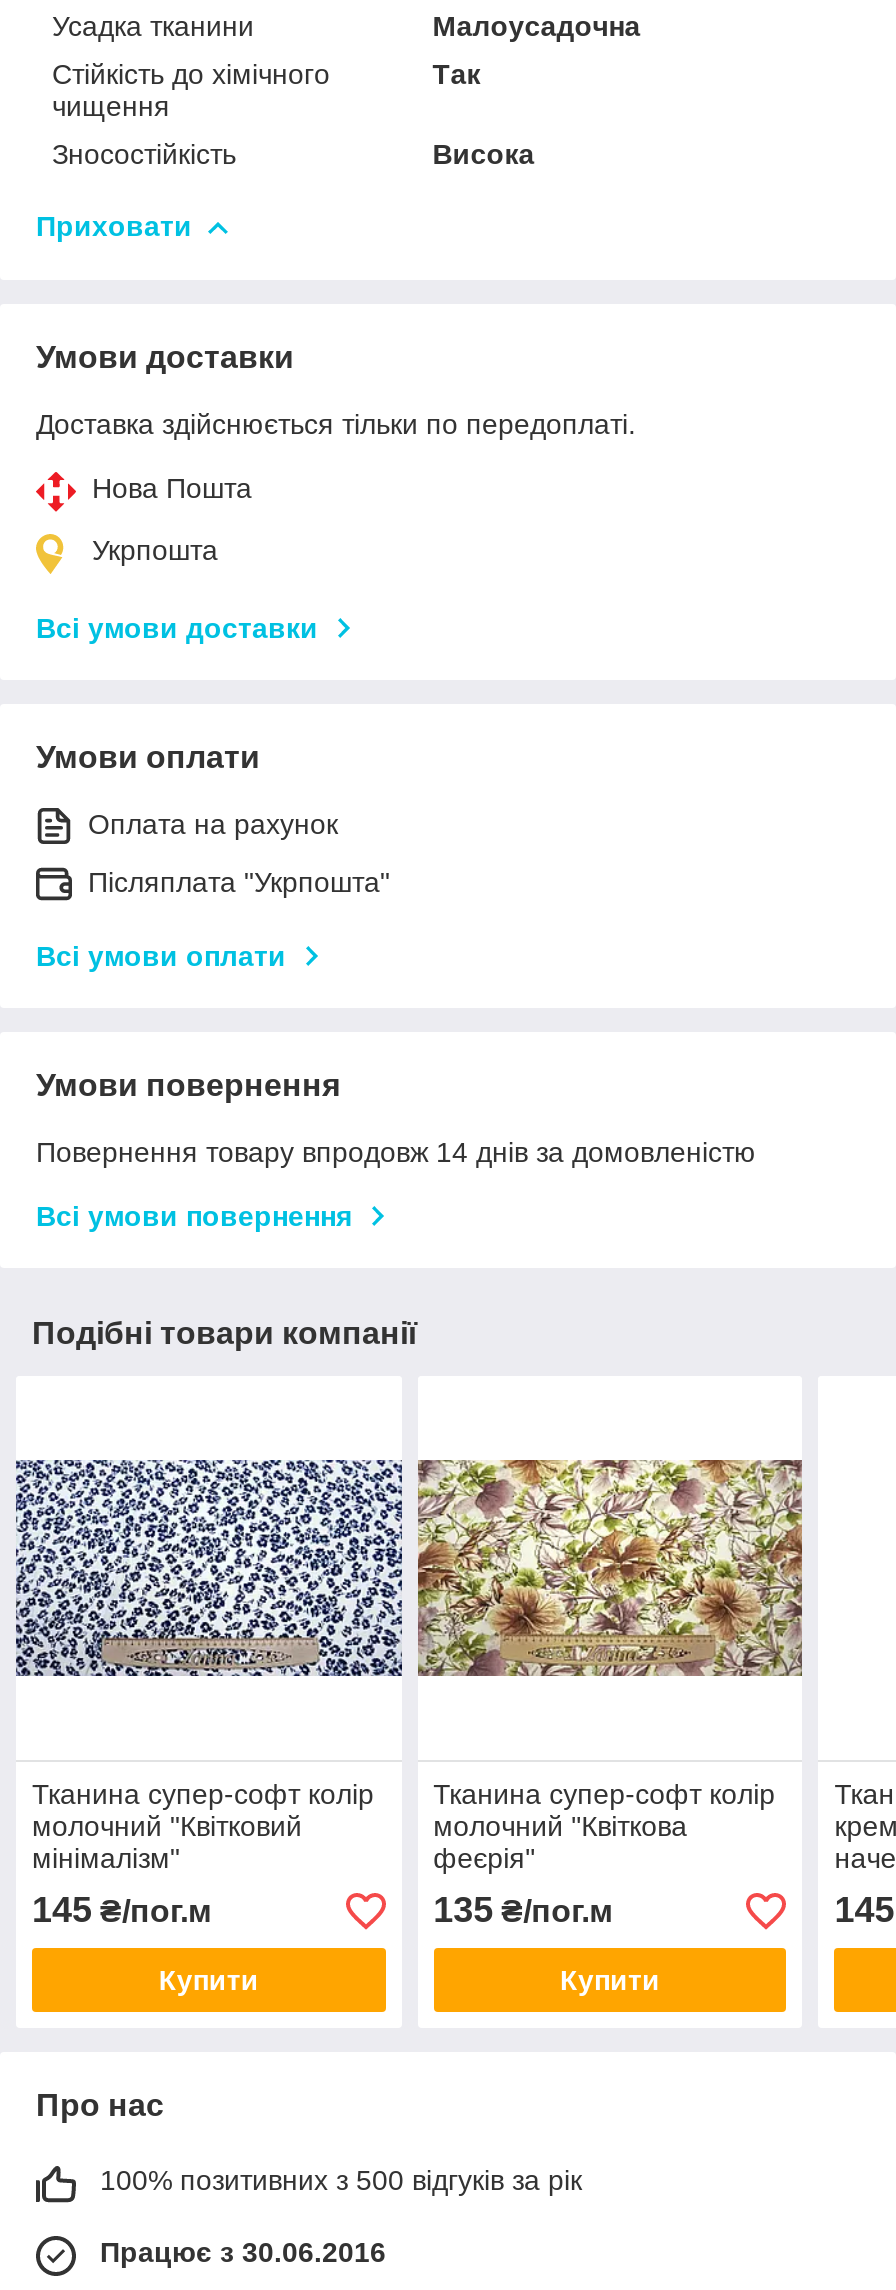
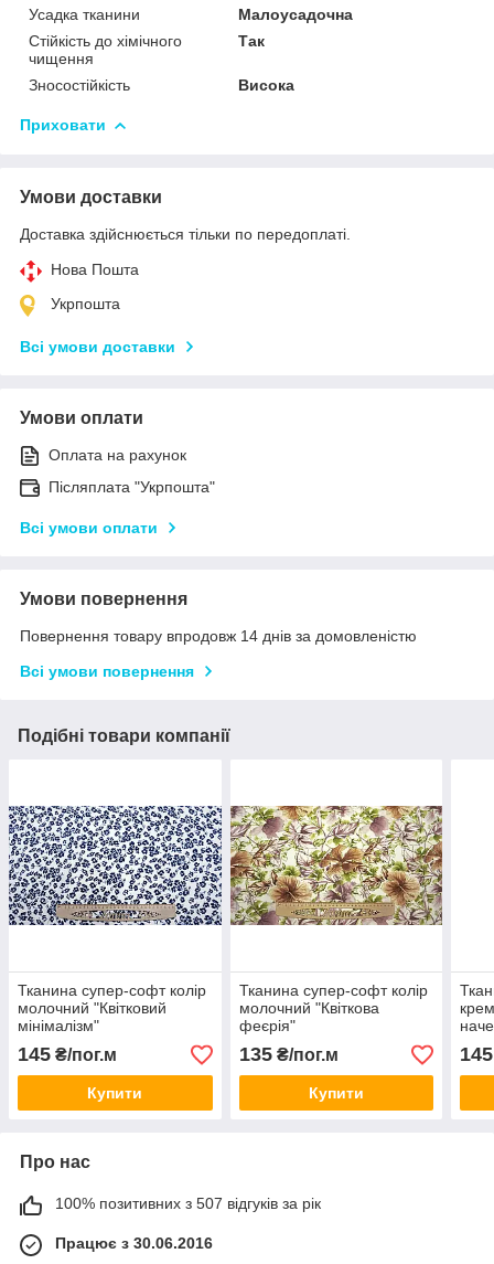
[100,2165,582,2197] 100% позитивних з 500 відгуків за рік -> [55,1195,321,1213] 100% позитивних з 507 відгуків за рік

